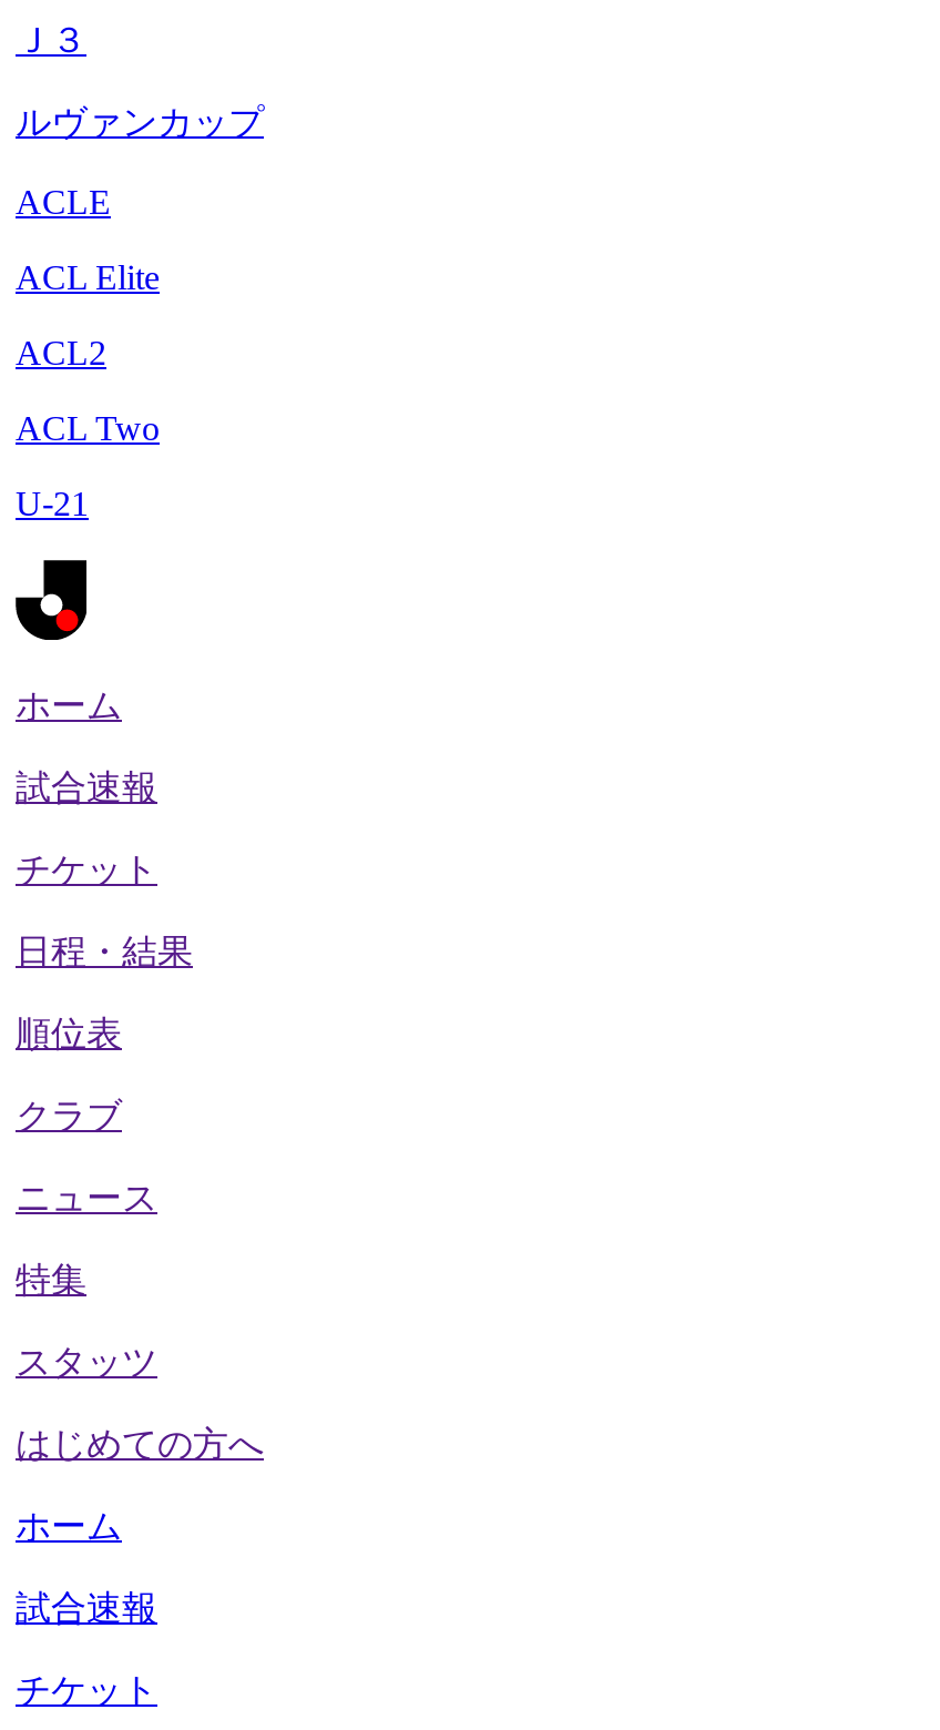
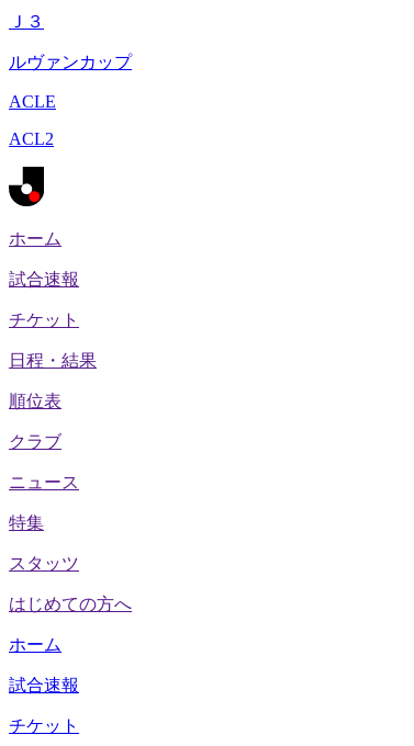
[16,258,160,296] ACL Elite -> none
[16,409,160,522] ACL Two | U-21 -> none

